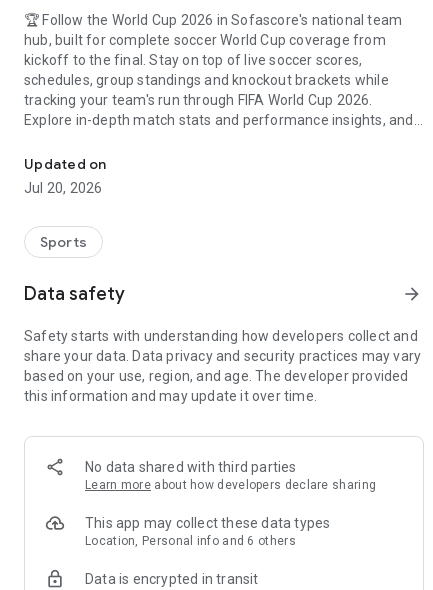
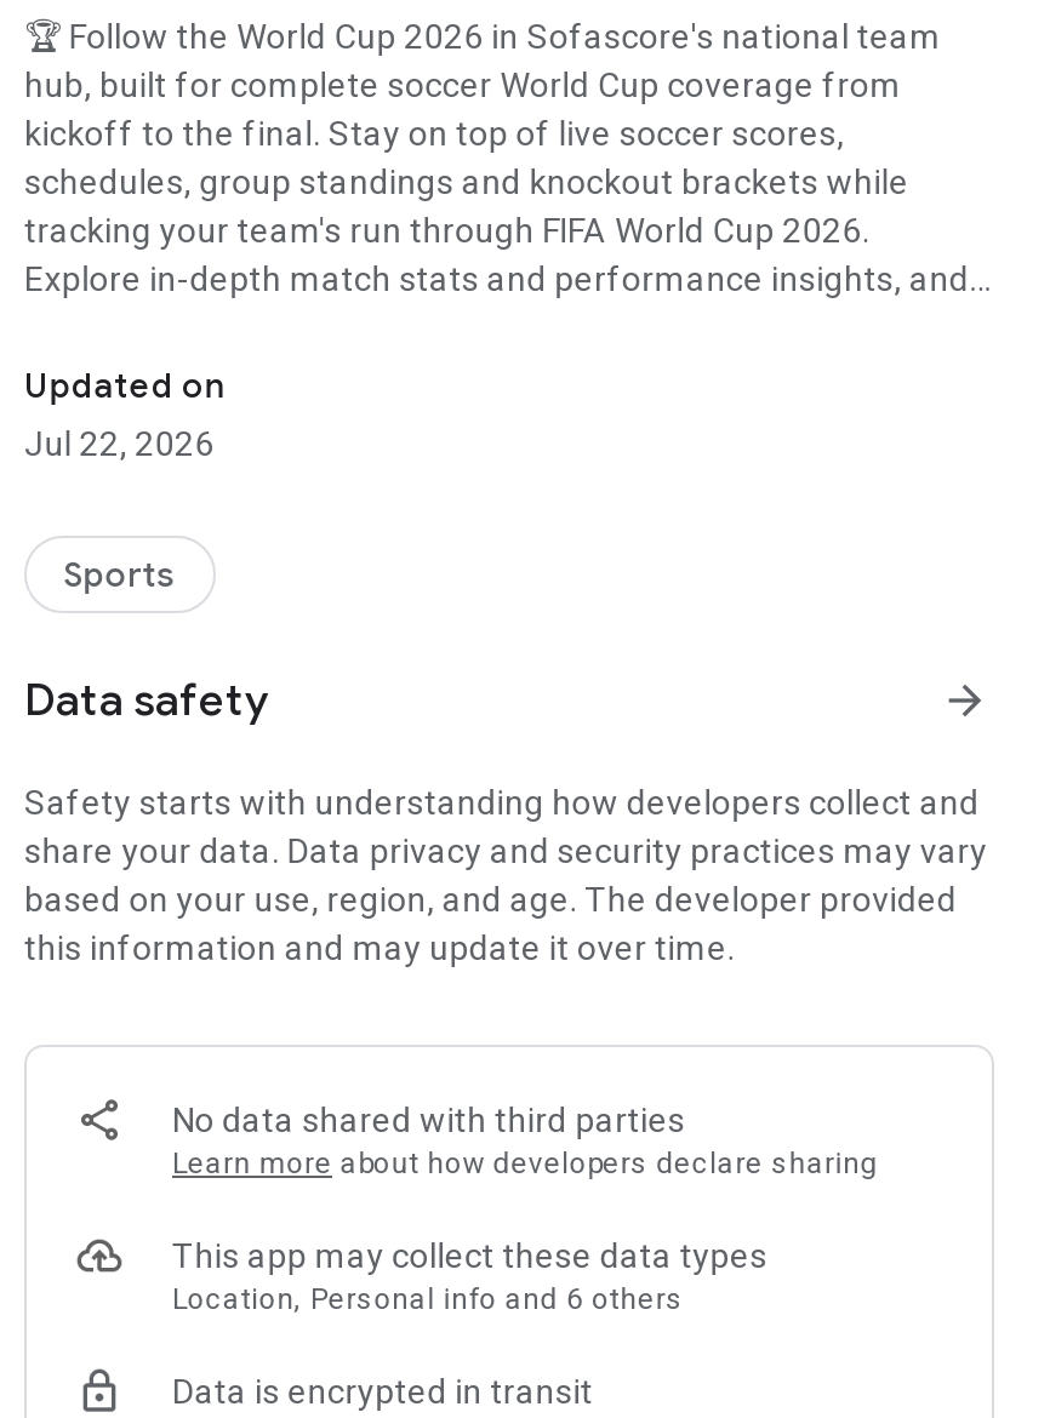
[24,180,102,196] Jul 20, 2026 -> [24,424,214,463] Jul 22, 2026

